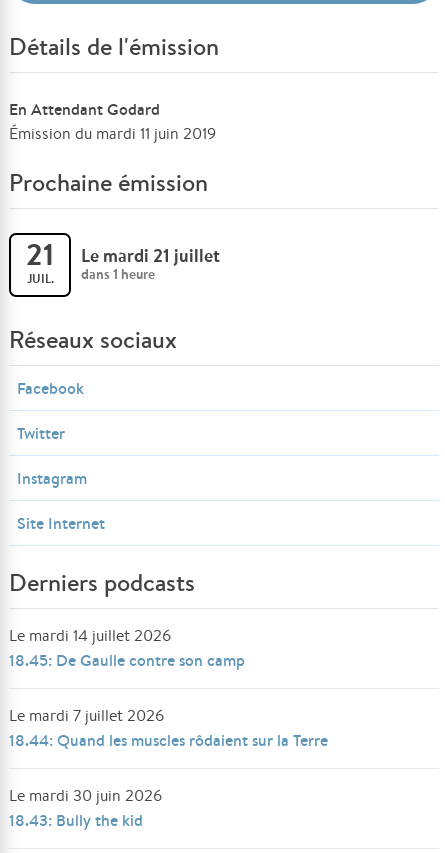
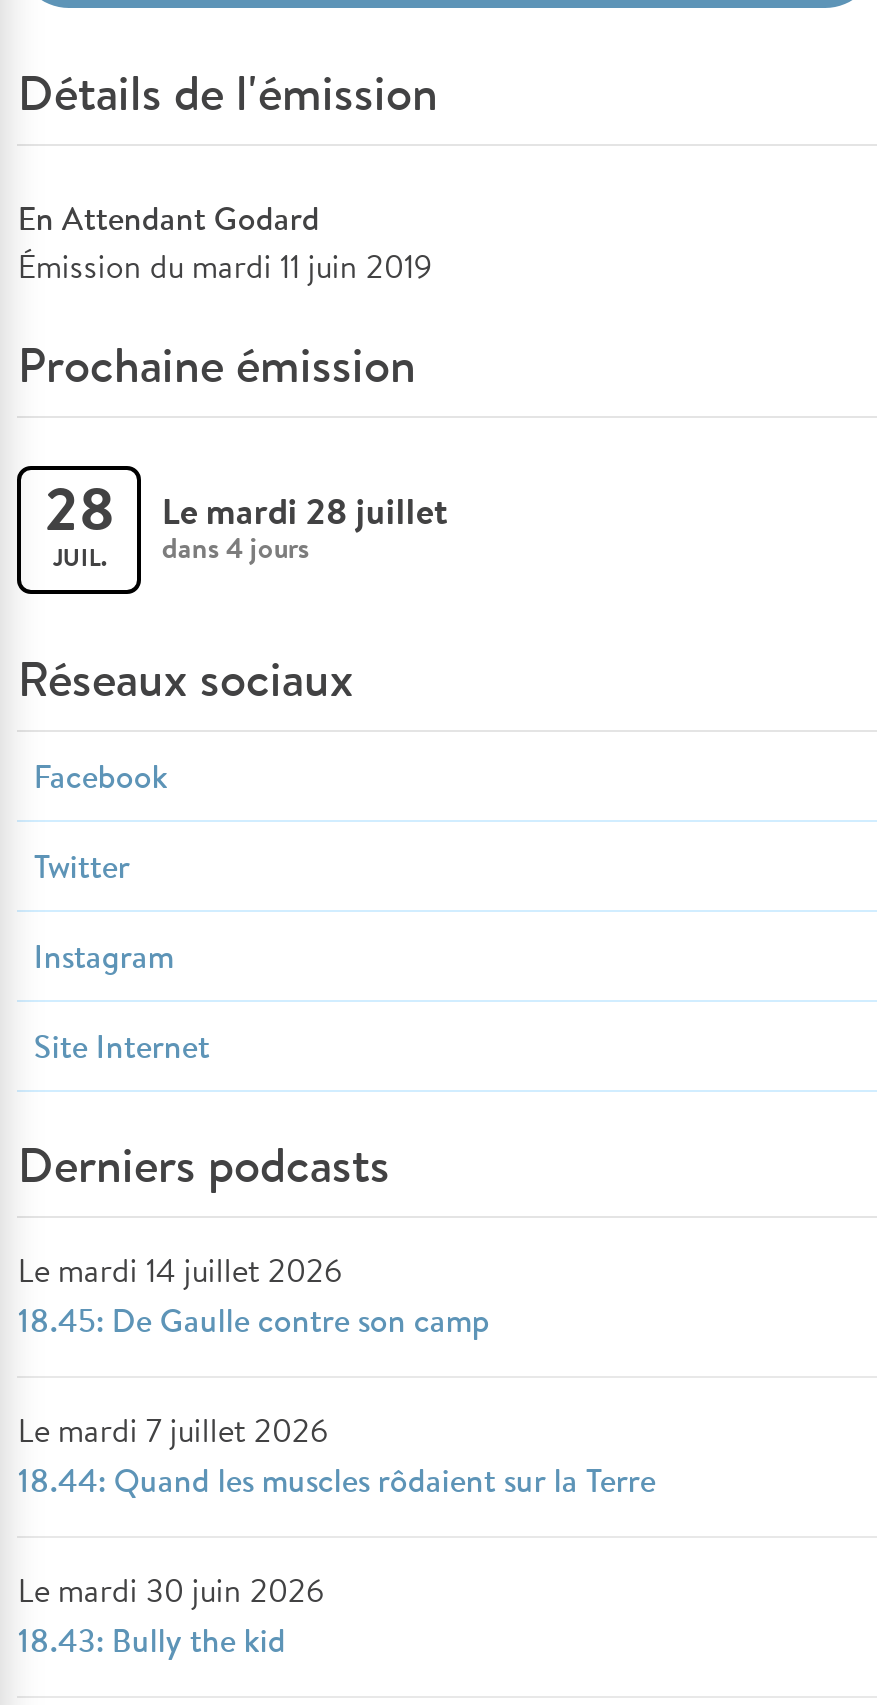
[26,234,54,275] 21 -> [45,467,115,549] 28
[81,243,220,268] Le mardi 21 juillet -> [162,485,448,535] Le mardi 28 juillet
[81,264,155,284] dans 1 heure -> [162,527,310,567] dans 4 jours

